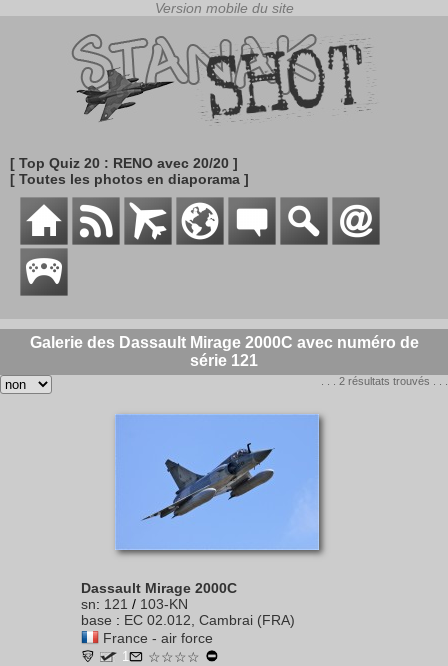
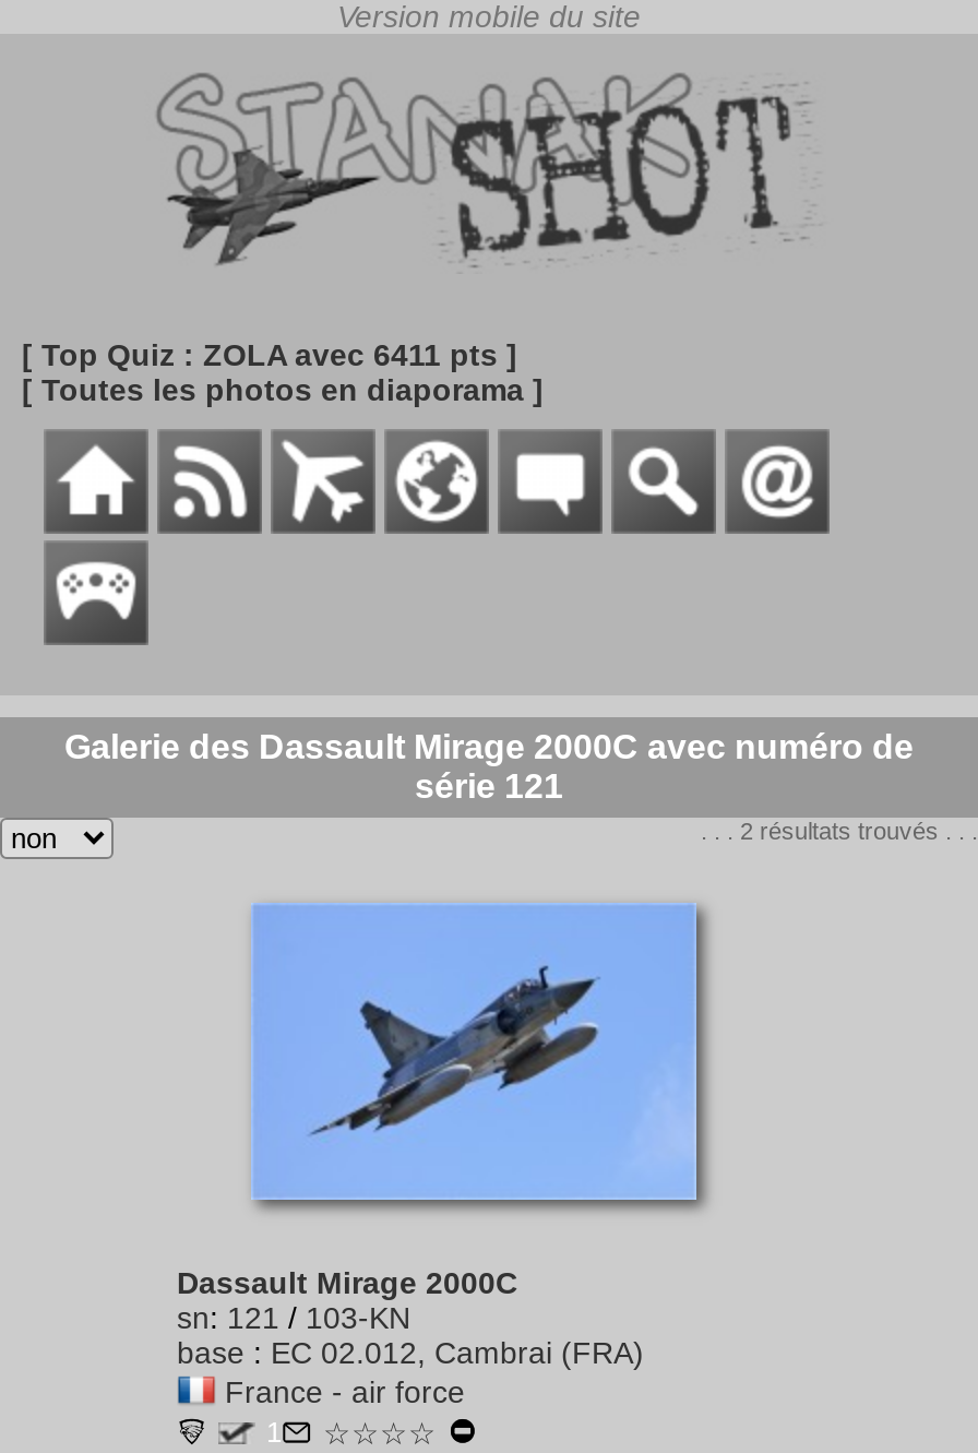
[10,155,238,171] [ Top Quiz 20 : RENO avec 20/20 ] -> [22,337,517,372] [ Top Quiz : ZOLA avec 6411 pts ]

